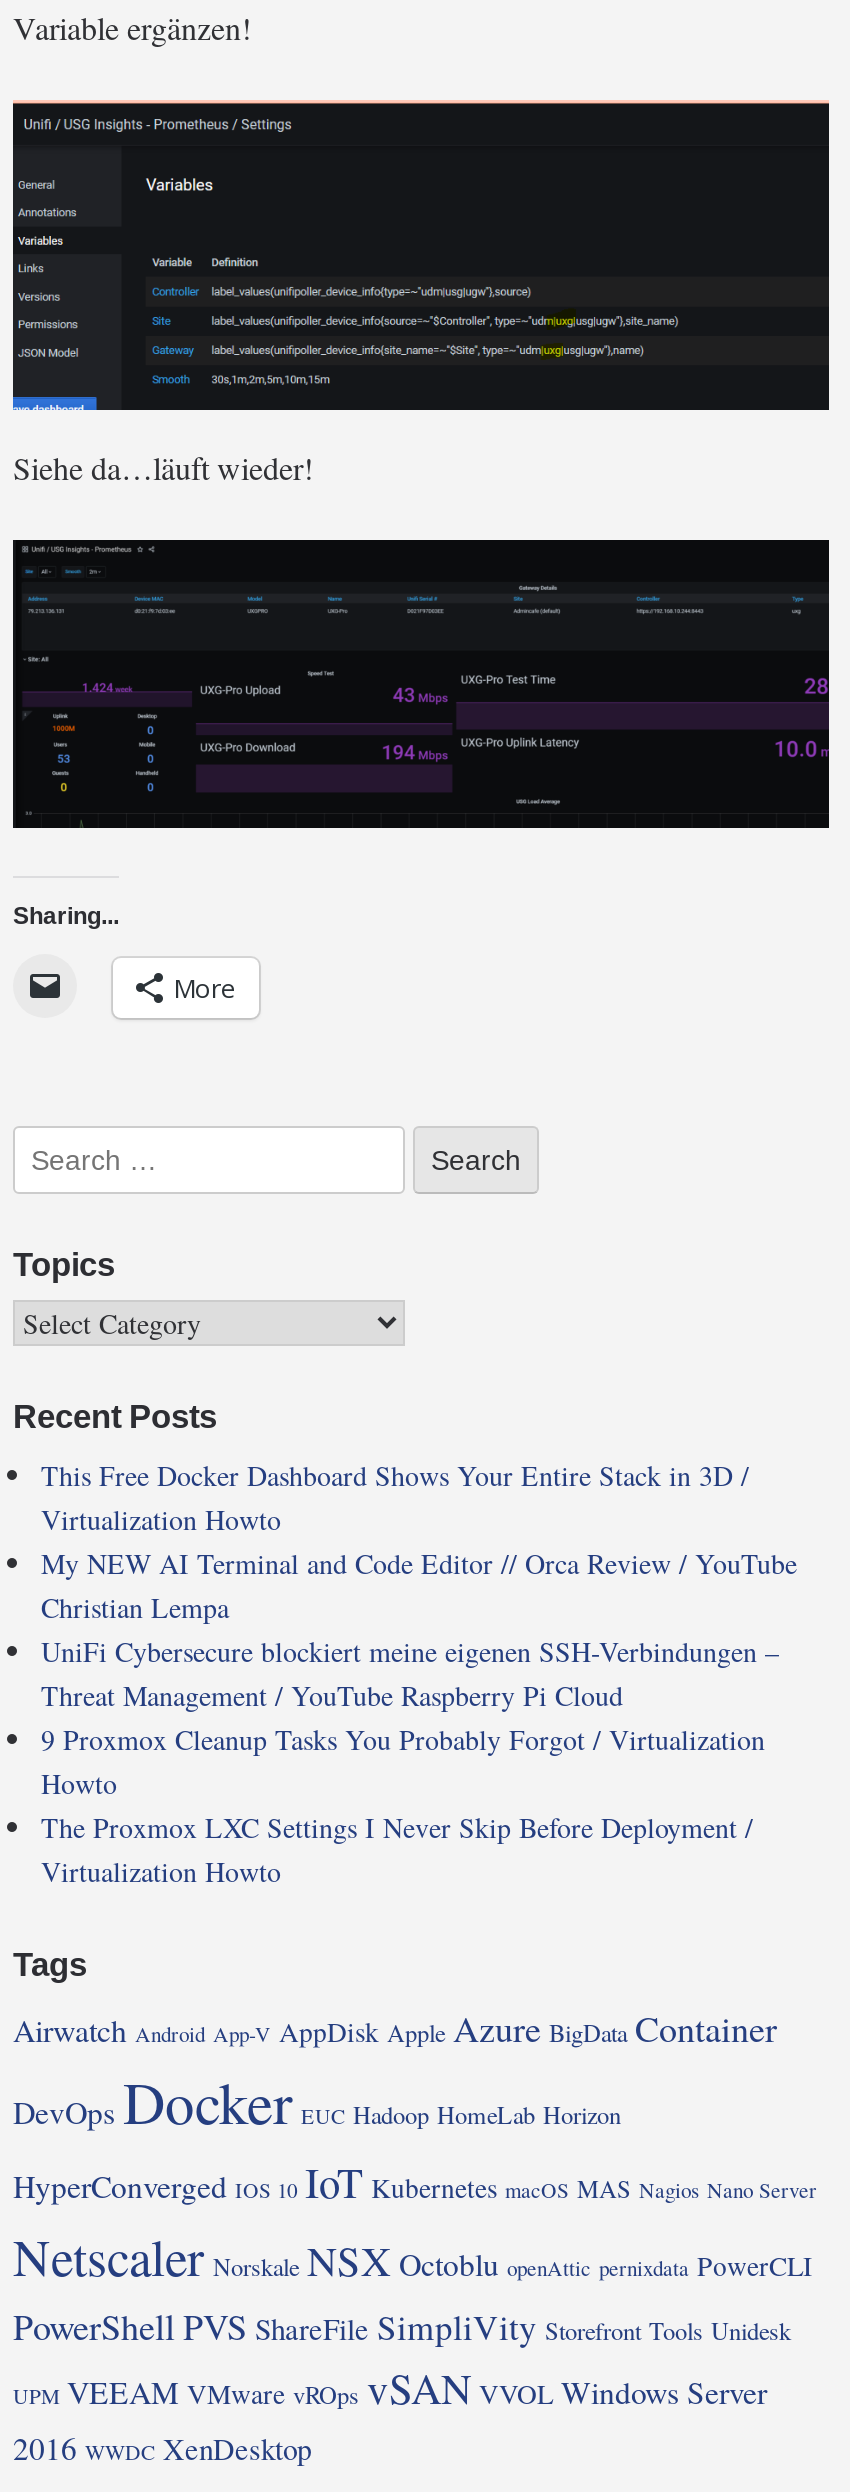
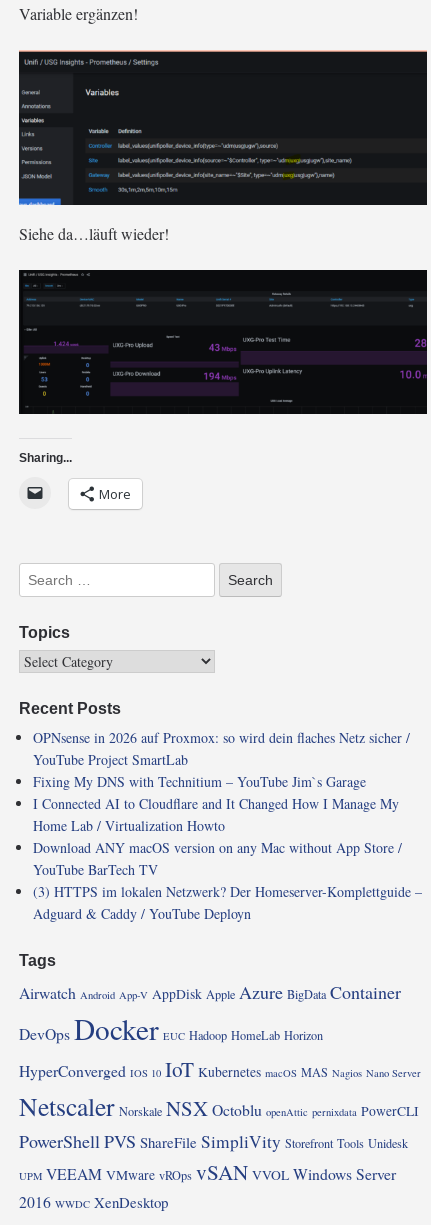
[41,1455,797,1889] This Free Docker Dashboard Shows Your Entire Stack in 3D / | Virtualization Howto | My NEW AI Terminal and Code Editor // Orca Review / YouTube | Christian Lempa | UniFi Cybersecure blockiert meine eigenen SSH-Verbindungen – | Threat Management / YouTube Raspberry Pi Cloud | 9 Proxmox Cleanup Tasks You Probably Forgot / Virtualization | Howto | The Proxmox LXC Settings I Never Skip Before Deployment / | Virtualization Howto -> [33,727,422,922] OPNsense in 2026 auf Proxmox: so wird dein flaches Netz sicher / | YouTube Project SmartLab | Fixing My DNS with Technitium – YouTube Jim`s Garage | I Connected AI to Cloudflare and It Changed How I Manage My | Home Lab / Virtualization Howto | Download ANY macOS version on any Mac without App Store / | YouTube BarTech TV | (3) HTTPS im lokalen Netzwerk? Der Homeserver-Komplettguide – | Adguard & Caddy / YouTube Deployn

